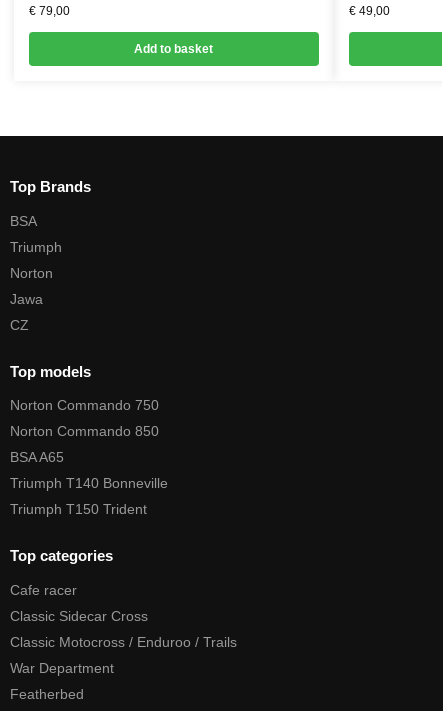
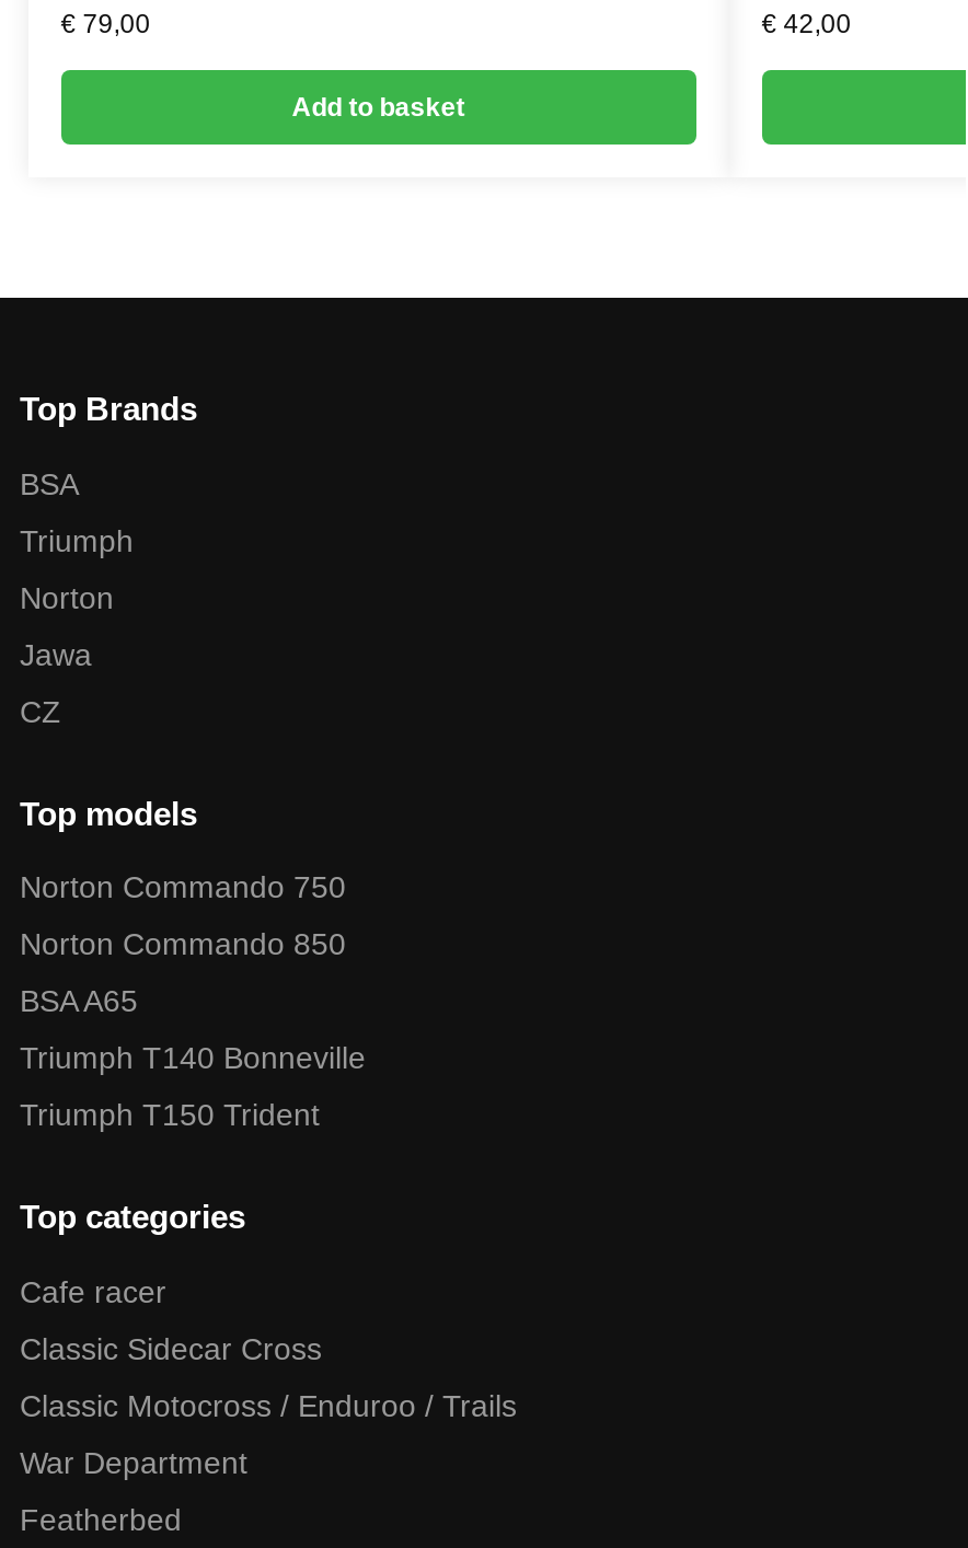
[349,4,390,18] €49,00 -> [762,9,851,40] €42,00

